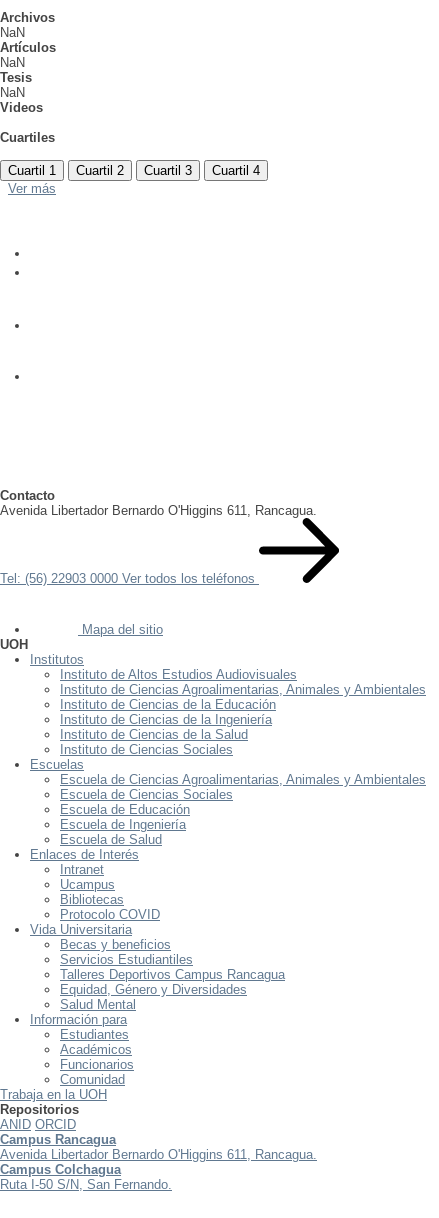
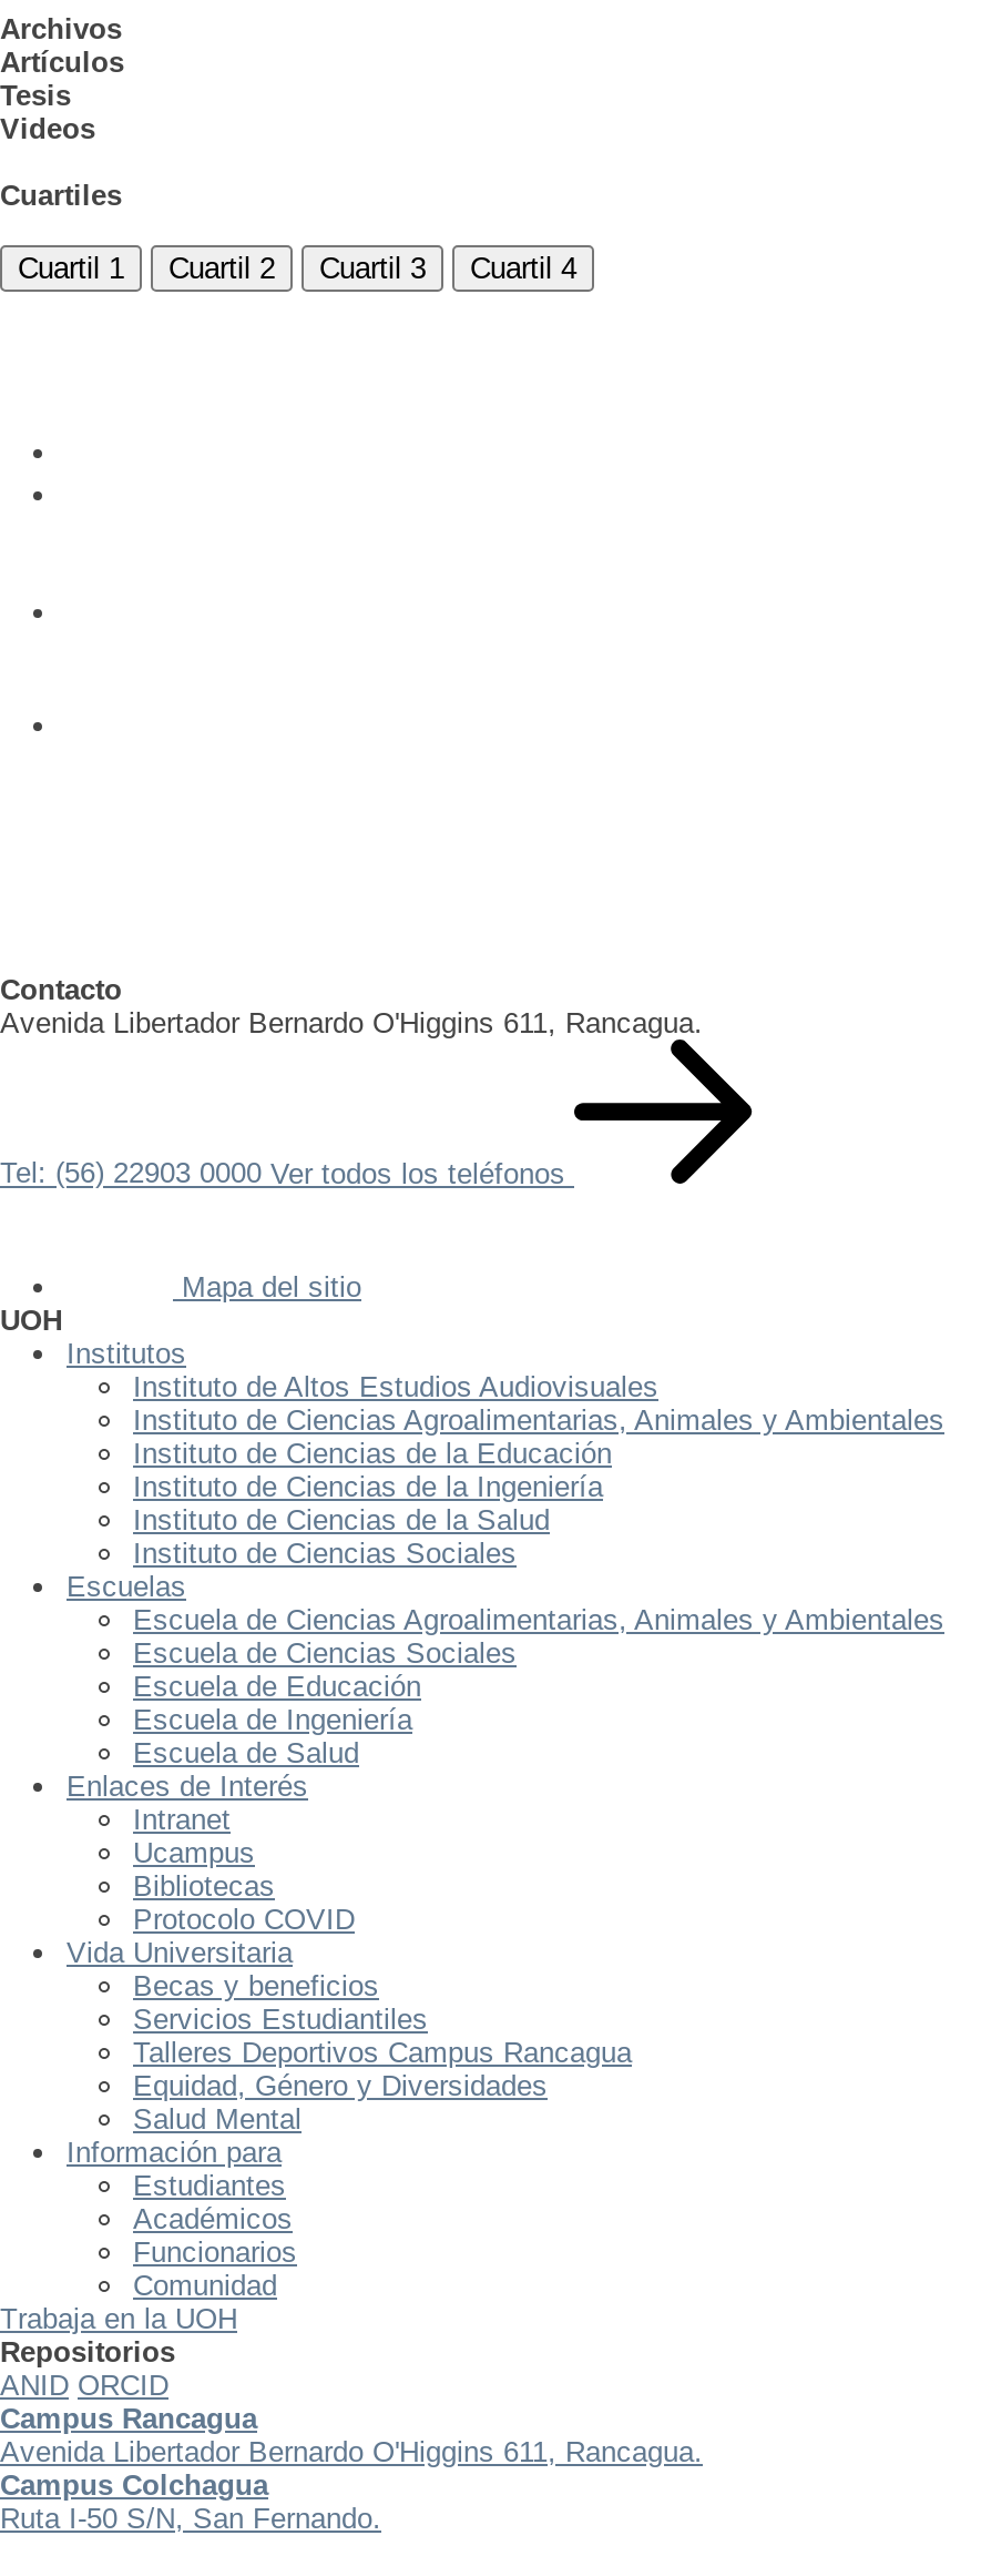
[0,25,25,40] NaN -> none
[0,55,25,70] NaN -> none
[0,85,25,100] NaN -> none
[8,181,56,196] Ver más -> none

